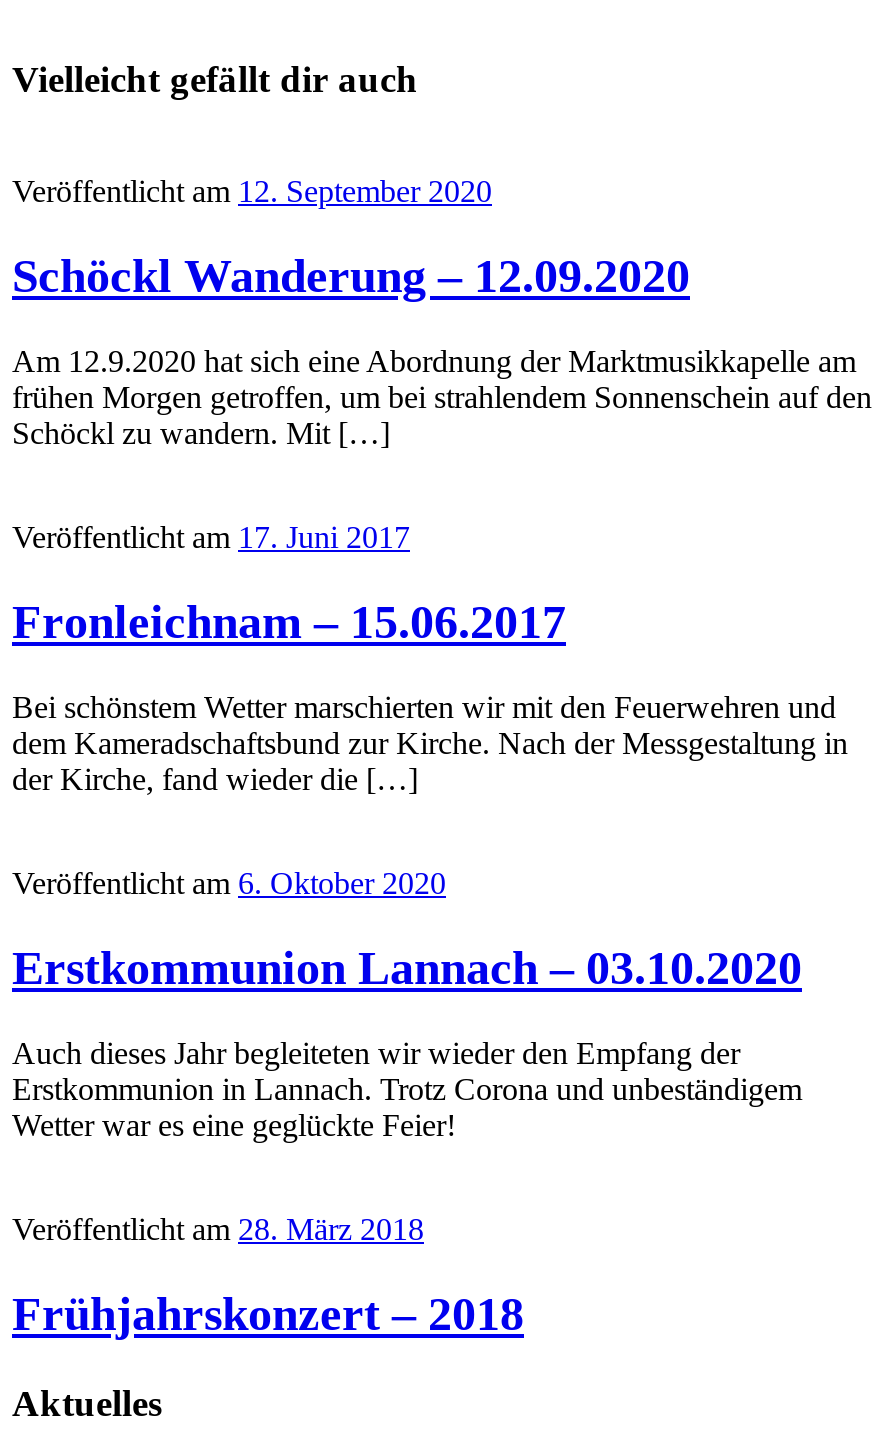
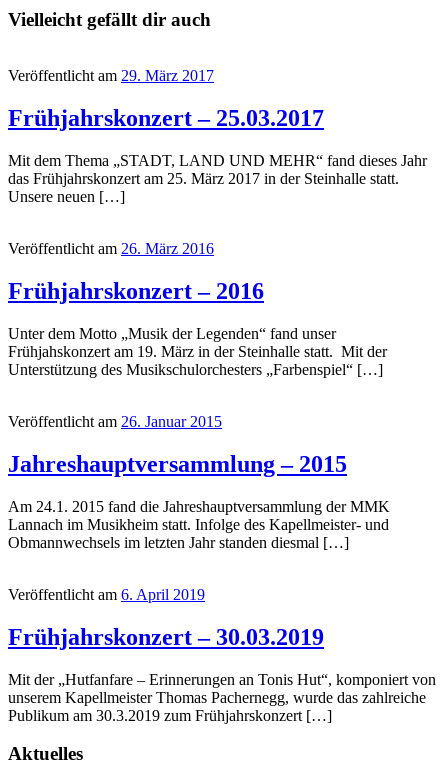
[12,174,872,1339] Veröffentlicht am 12. September 2020 | Schöckl Wanderung – 12.09.2020 | Am 12.9.2020 hat sich eine Abordnung der Marktmusikkapelle am | frühen Morgen getroffen, um bei strahlendem Sonnenschein auf den | Schöckl zu wandern. Mit […] | Veröffentlicht am 17. Juni 2017 | Fronleichnam – 15.06.2017 | Bei schönstem Wetter marschierten wir mit den Feuerwehren und | dem Kameradschaftsbund zur Kirche. Nach der Messgestaltung in | der Kirche, fand wieder die […] | Veröffentlicht am 6. Oktober 2020 | Erstkommunion Lannach – 03.10.2020 | Auch dieses Jahr begleiteten wir wieder den Empfang der | Erstkommunion in Lannach. Trotz Corona und unbeständigem | Wetter war es eine geglückte Feier! | Veröffentlicht am 28. März 2018 | Frühjahrskonzert – 2018 -> [8,67,436,723] Veröffentlicht am 29. März 2017 | Frühjahrskonzert – 25.03.2017 | Mit dem Thema „STADT, LAND UND MEHR“ fand dieses Jahr | das Frühjahrskonzert am 25. März 2017 in der Steinhalle statt. | Unsere neuen […] | Veröffentlicht am 26. März 2016 | Frühjahrskonzert – 2016 | Unter dem Motto „Musik der Legenden“ fand unser | Frühjahskonzert am 19. März in der Steinhalle statt. Mit der | Unterstützung des Musikschulorchesters „Farbenspiel“ […] | Veröffentlicht am 26. Januar 2015 | Jahreshauptversammlung – 2015 | Am 24.1. 2015 fand die Jahreshauptversammlung der MMK | Lannach im Musikheim statt. Infolge des Kapellmeister- und | Obmannwechsels im letzten Jahr standen diesmal […] | Veröffentlicht am 6. April 2019 | Frühjahrskonzert – 30.03.2019 | Mit der „Hutfanfare – Erinnerungen an Tonis Hut“, komponiert von | unserem Kapellmeister Thomas Pachernegg, wurde das zahlreiche | Publikum am 30.3.2019 zum Frühjahrskonzert […]

